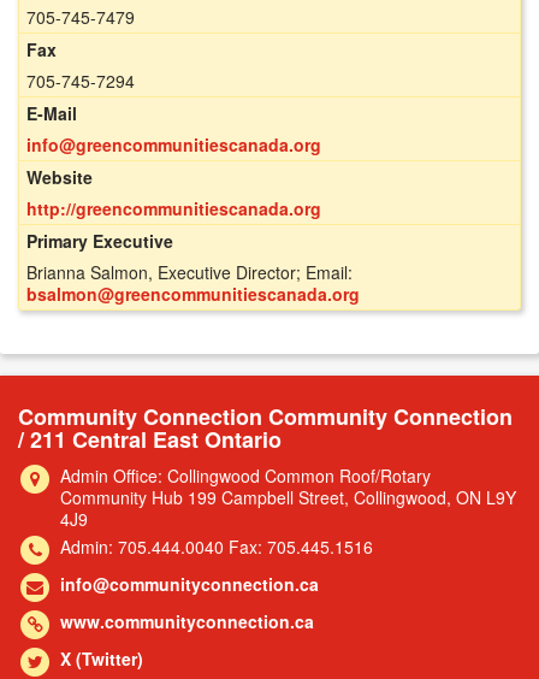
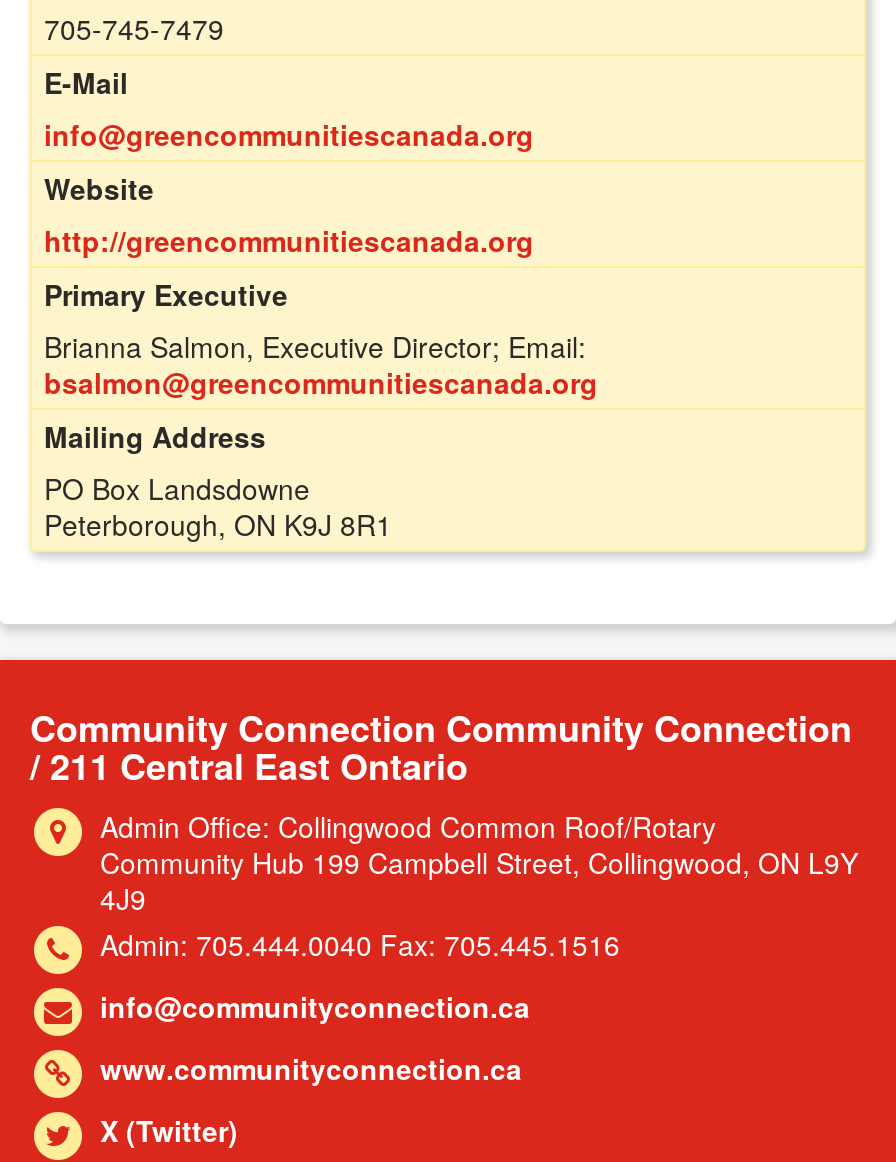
[26,37,135,92] Fax | 705-745-7294 -> none
moved [26,101,360,306] -> [44,62,598,402]: E-Mail | info@greencommunitiescanada.org | Website | http://greencommunitiescanada.org | Primary Executive | Brianna Salmon, Executive Director; Email: | bsalmon@greencommunitiescanada.org
none -> [44,416,392,544] Mailing Address | PO Box Landsdowne | Peterborough, ON K9J 8R1

